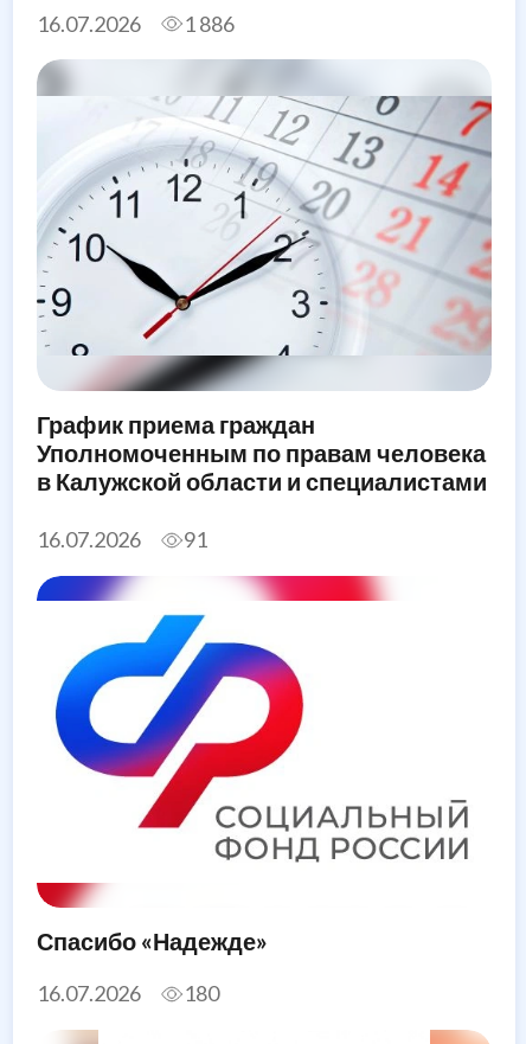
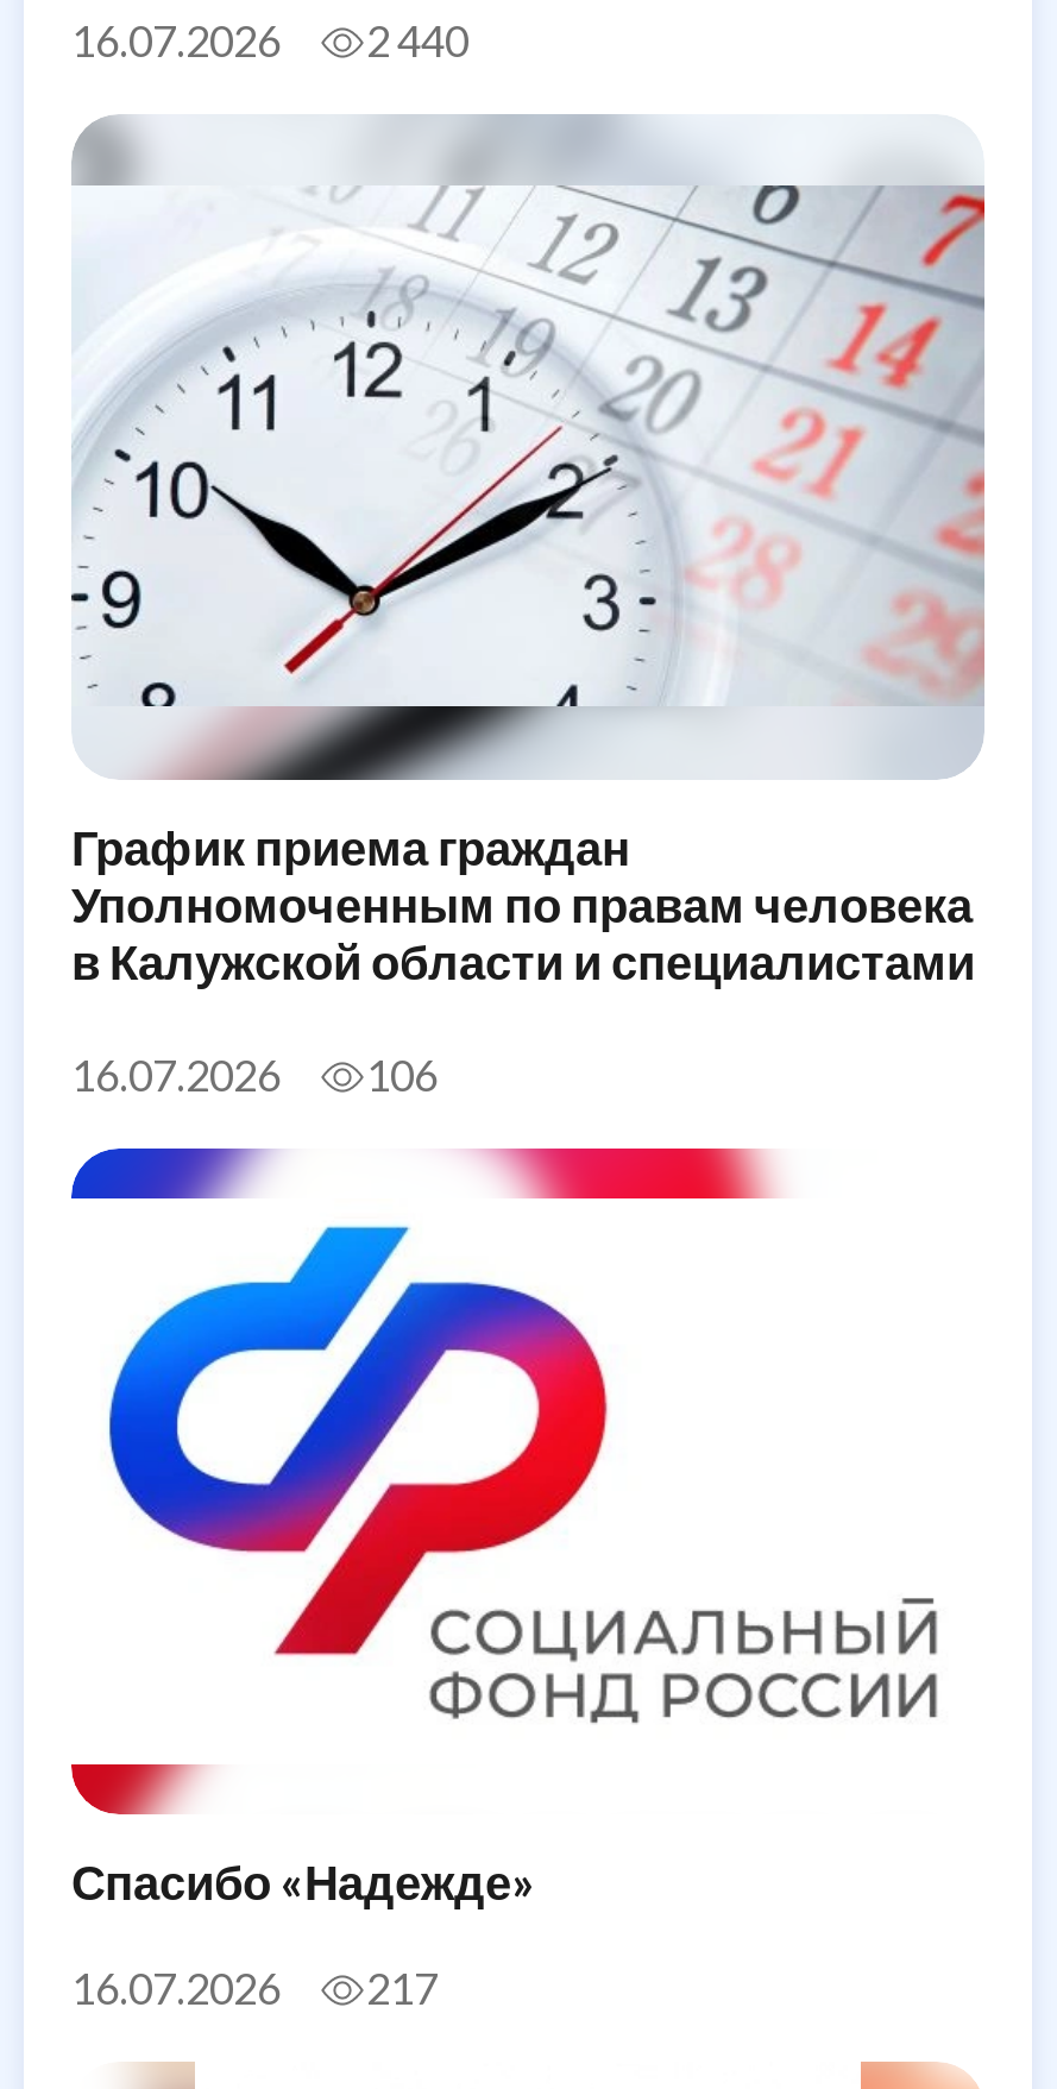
[37,10,235,36] 16.07.2026 1 886 -> [71,15,468,67] 16.07.2026 2 440
[37,526,207,552] 16.07.2026 91 -> [71,1050,438,1102] 16.07.2026 106
[37,981,219,1007] 16.07.2026 180 -> [71,1962,438,2014] 16.07.2026 217

